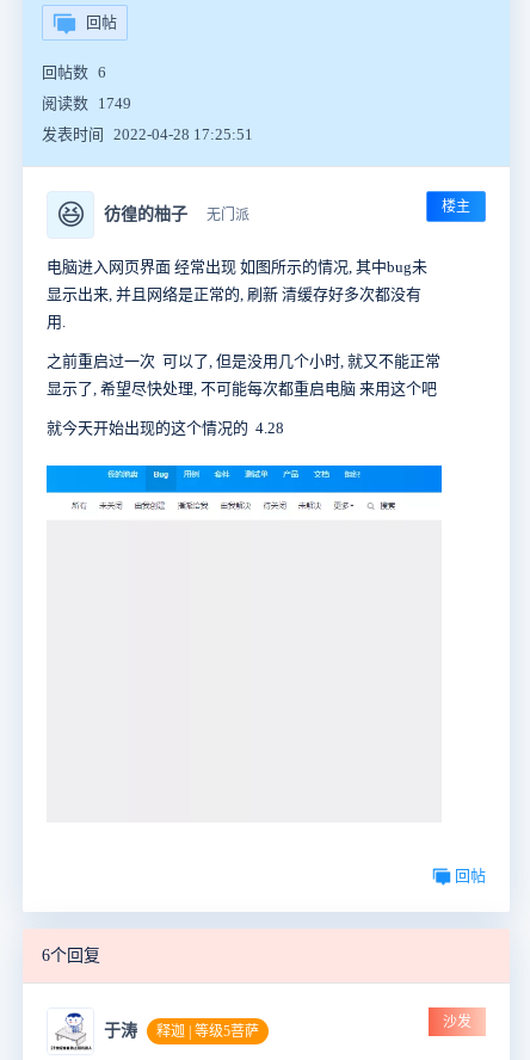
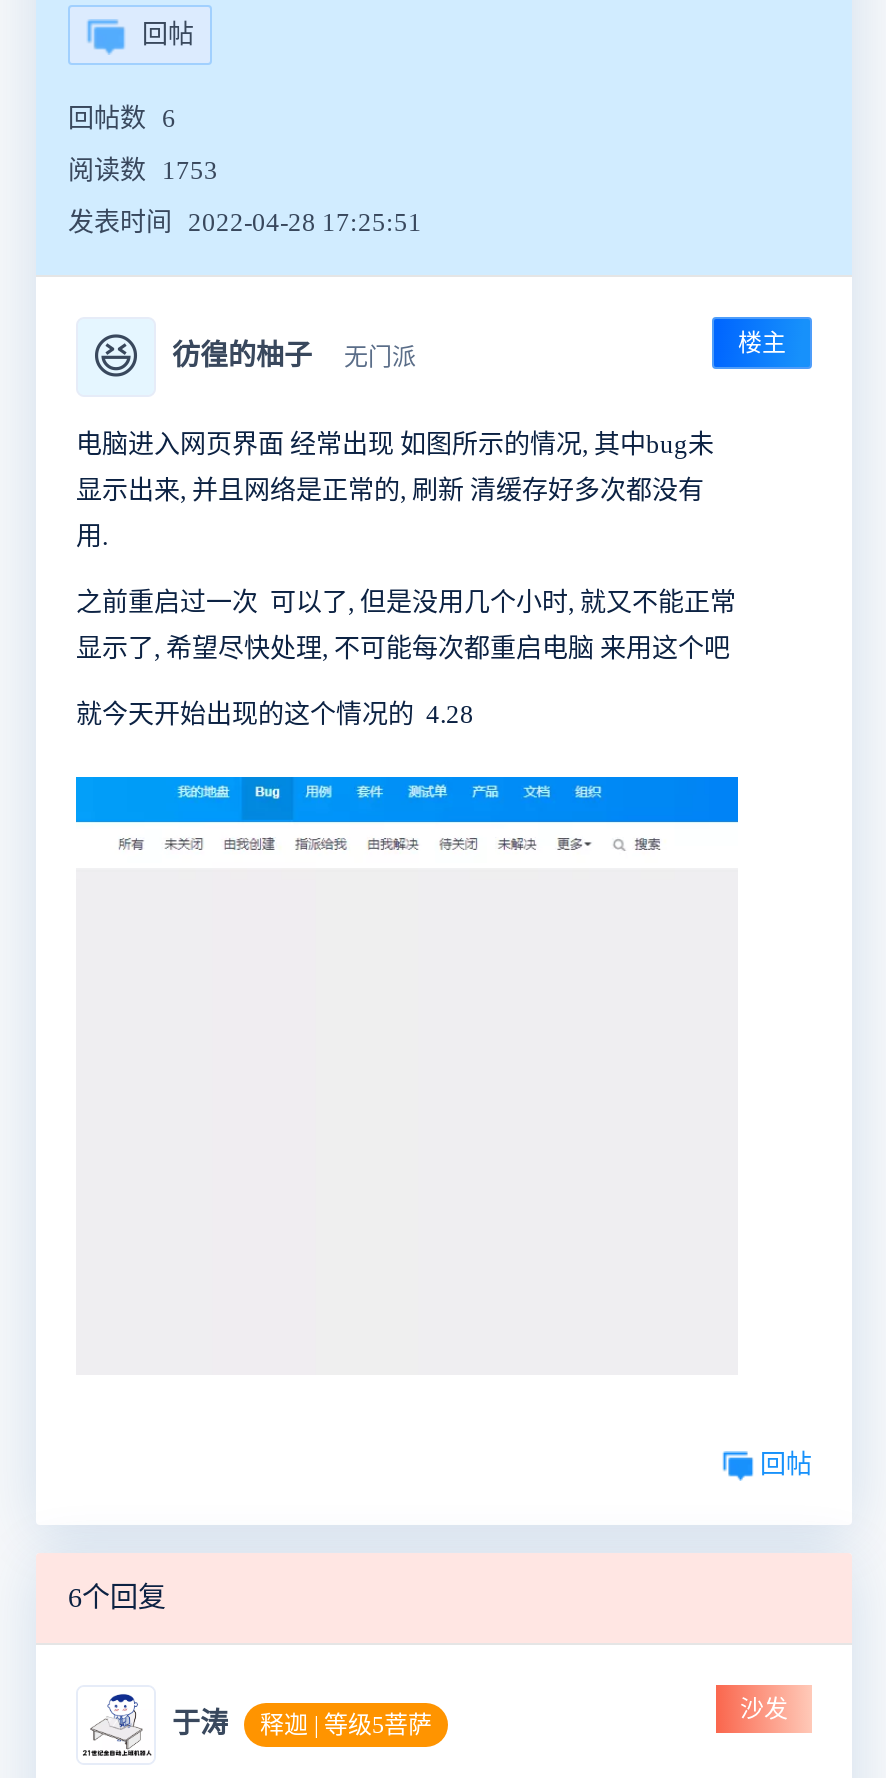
[42,94,131,112] 阅读数 1749 -> [68,155,218,185] 阅读数 1753

